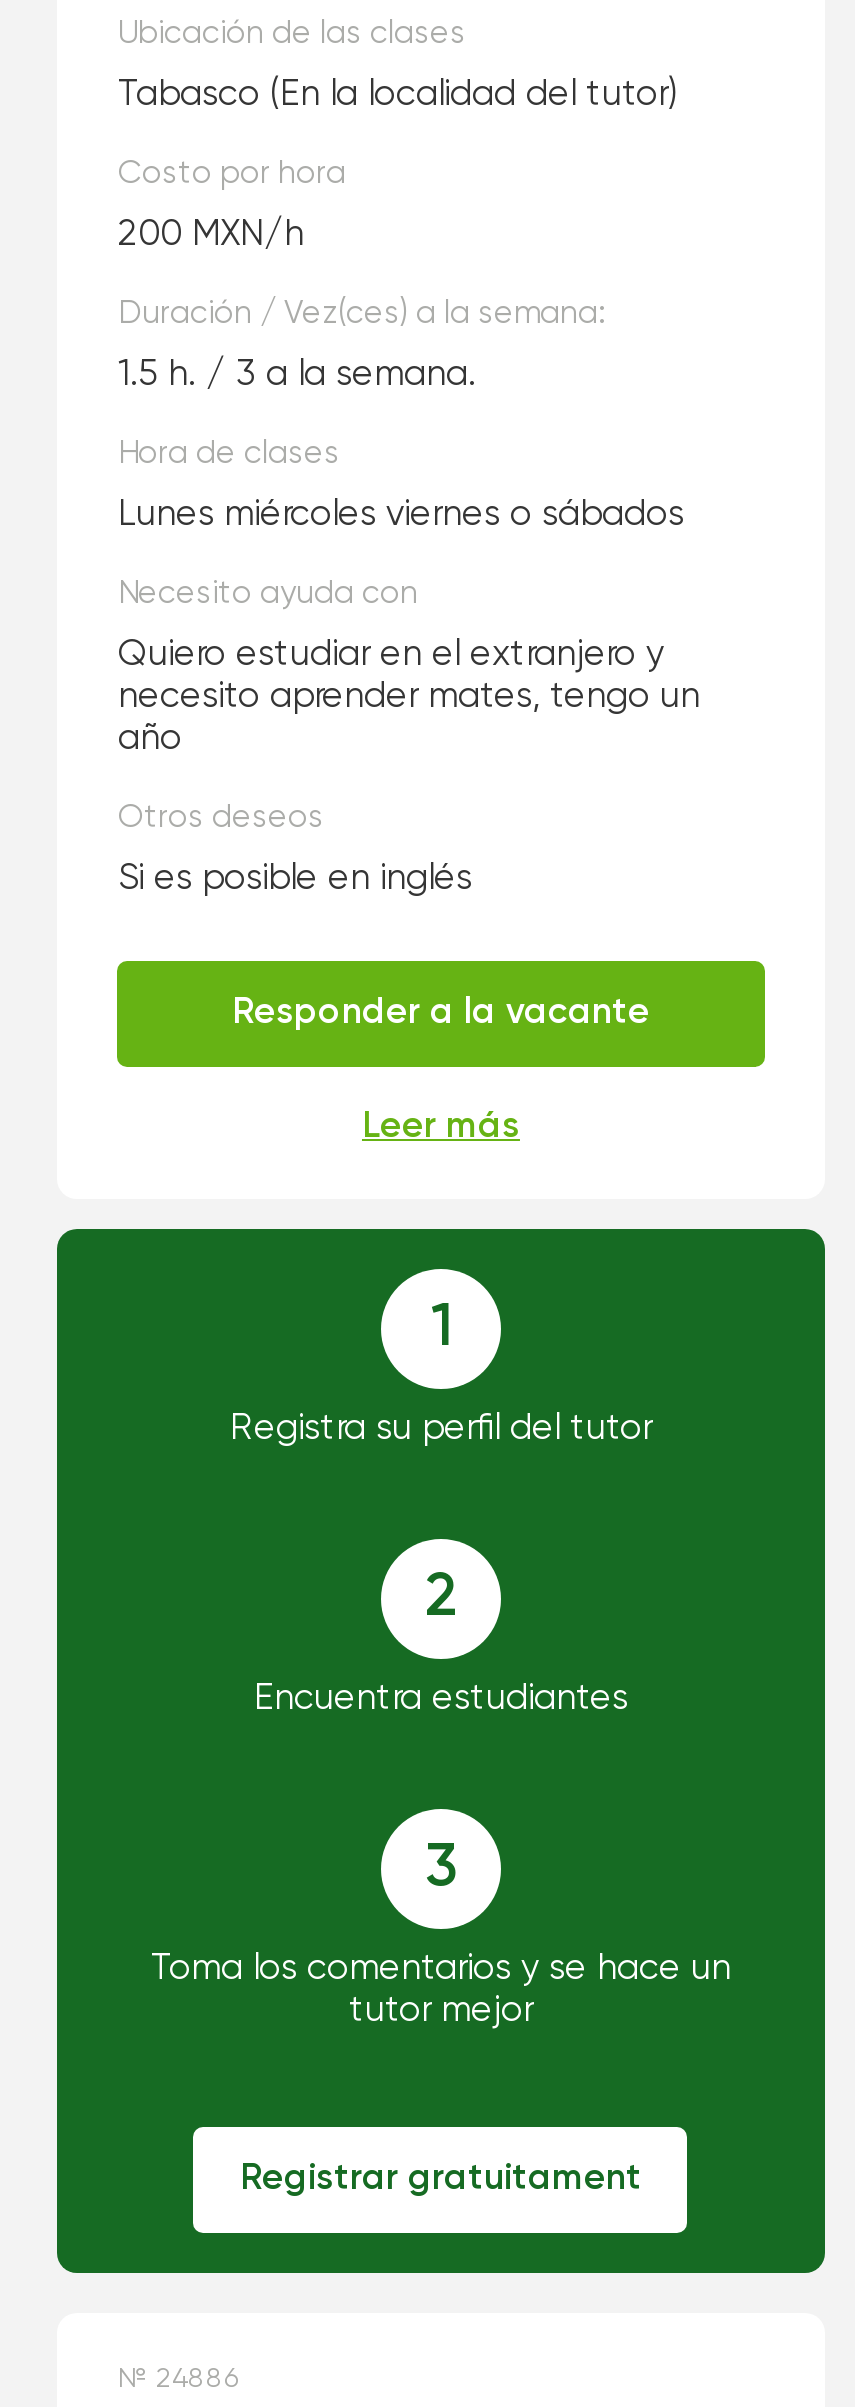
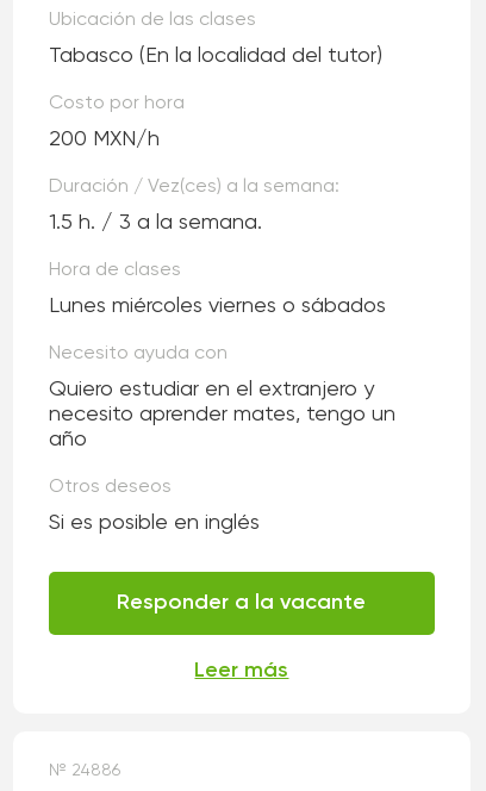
[55,1227,827,2275] [image] | 1 | Registra su perfil del tutor | 2 | Encuentra estudiantes | 3 | Toma los comentarios y se hace un | tutor mejor -> none
[240,2161,642,2197] Registrar gratuitament -> none

